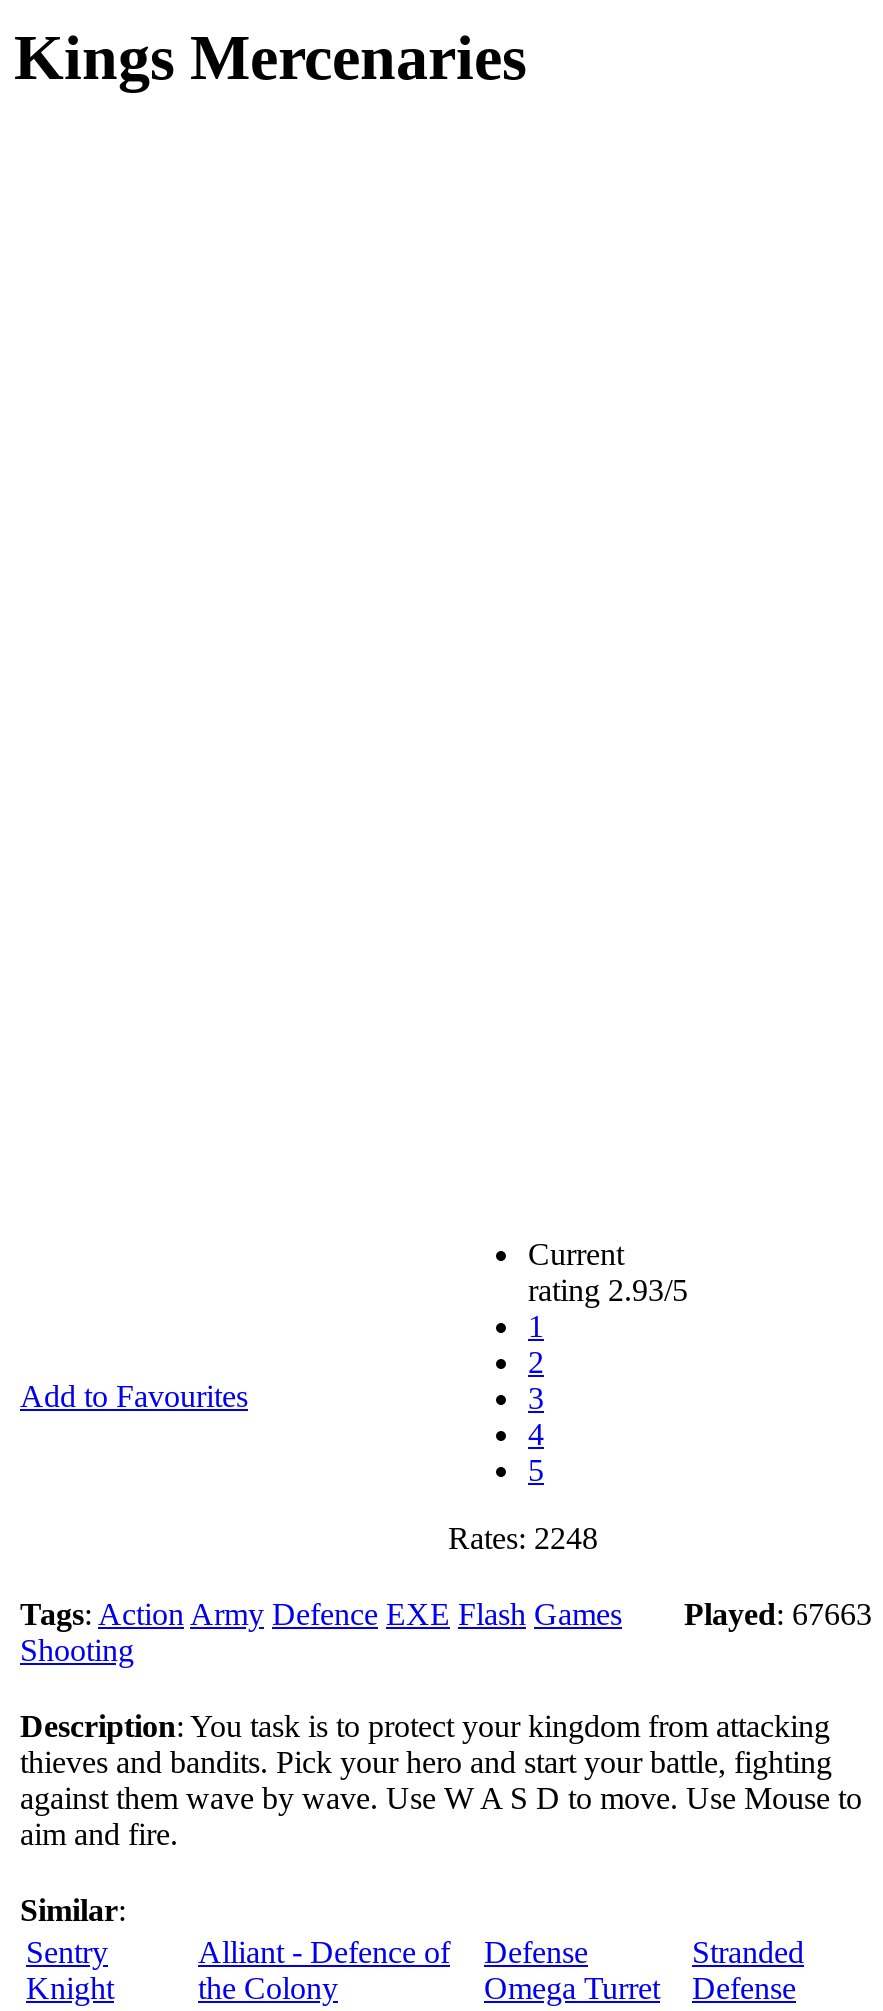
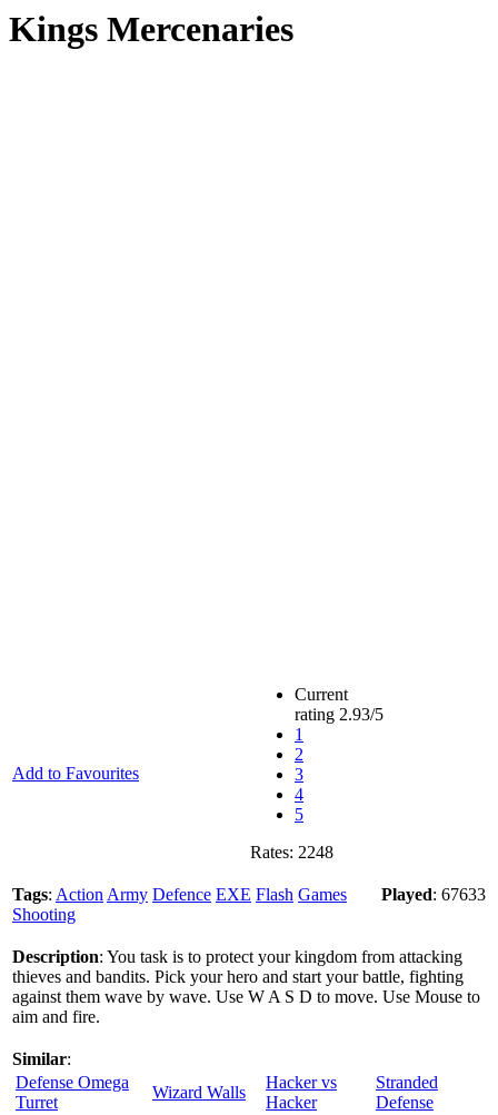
[20,1597,872,1631] Tags: Action Army Defence EXE Flash Games Played: 67663 -> [12,885,486,904] Tags: Action Army Defence EXE Flash Games Played: 67633
[26,1935,114,2005] Sentry | Knight -> [16,1073,129,1111] Defense Omega | Turret
[198,1935,450,2005] Alliant - Defence of | the Colony -> [152,1083,246,1101] Wizard Walls
[484,1935,660,2005] Defense | Omega Turret -> [266,1073,337,1111] Hacker vs | Hacker

